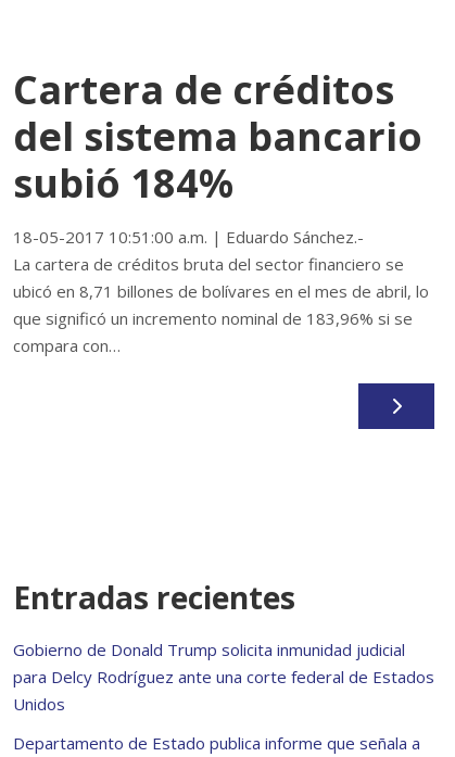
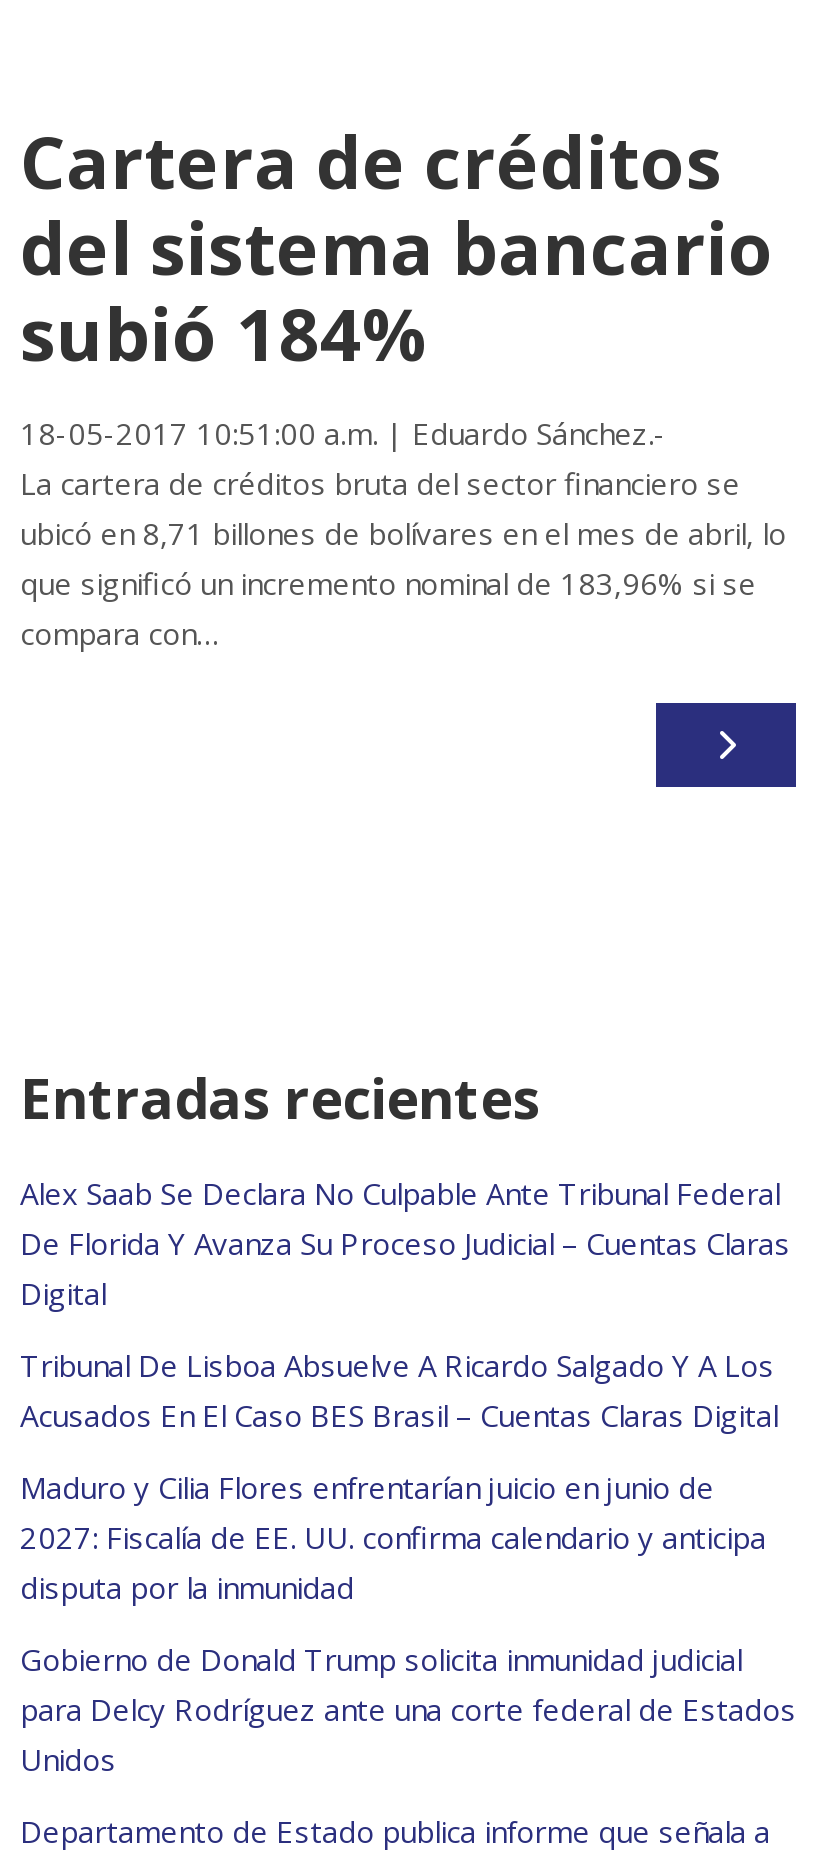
none -> [20,1172,790,1606] Alex Saab Se Declara No Culpable Ante Tribunal Federal | De Florida Y Avanza Su Proceso Judicial – Cuentas Claras | Digital | Tribunal De Lisboa Absuelve A Ricardo Salgado Y A Los | Acusados En El Caso BES Brasil – Cuentas Claras Digital | Maduro y Cilia Flores enfrentarían juicio en junio de | 2027: Fiscalía de EE. UU. confirma calendario y anticipa | disputa por la inmunidad

